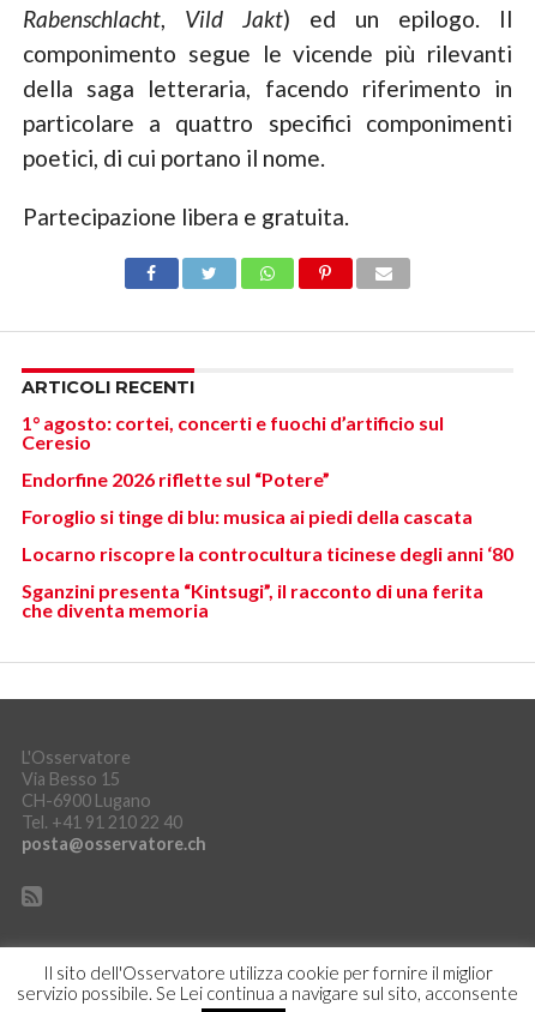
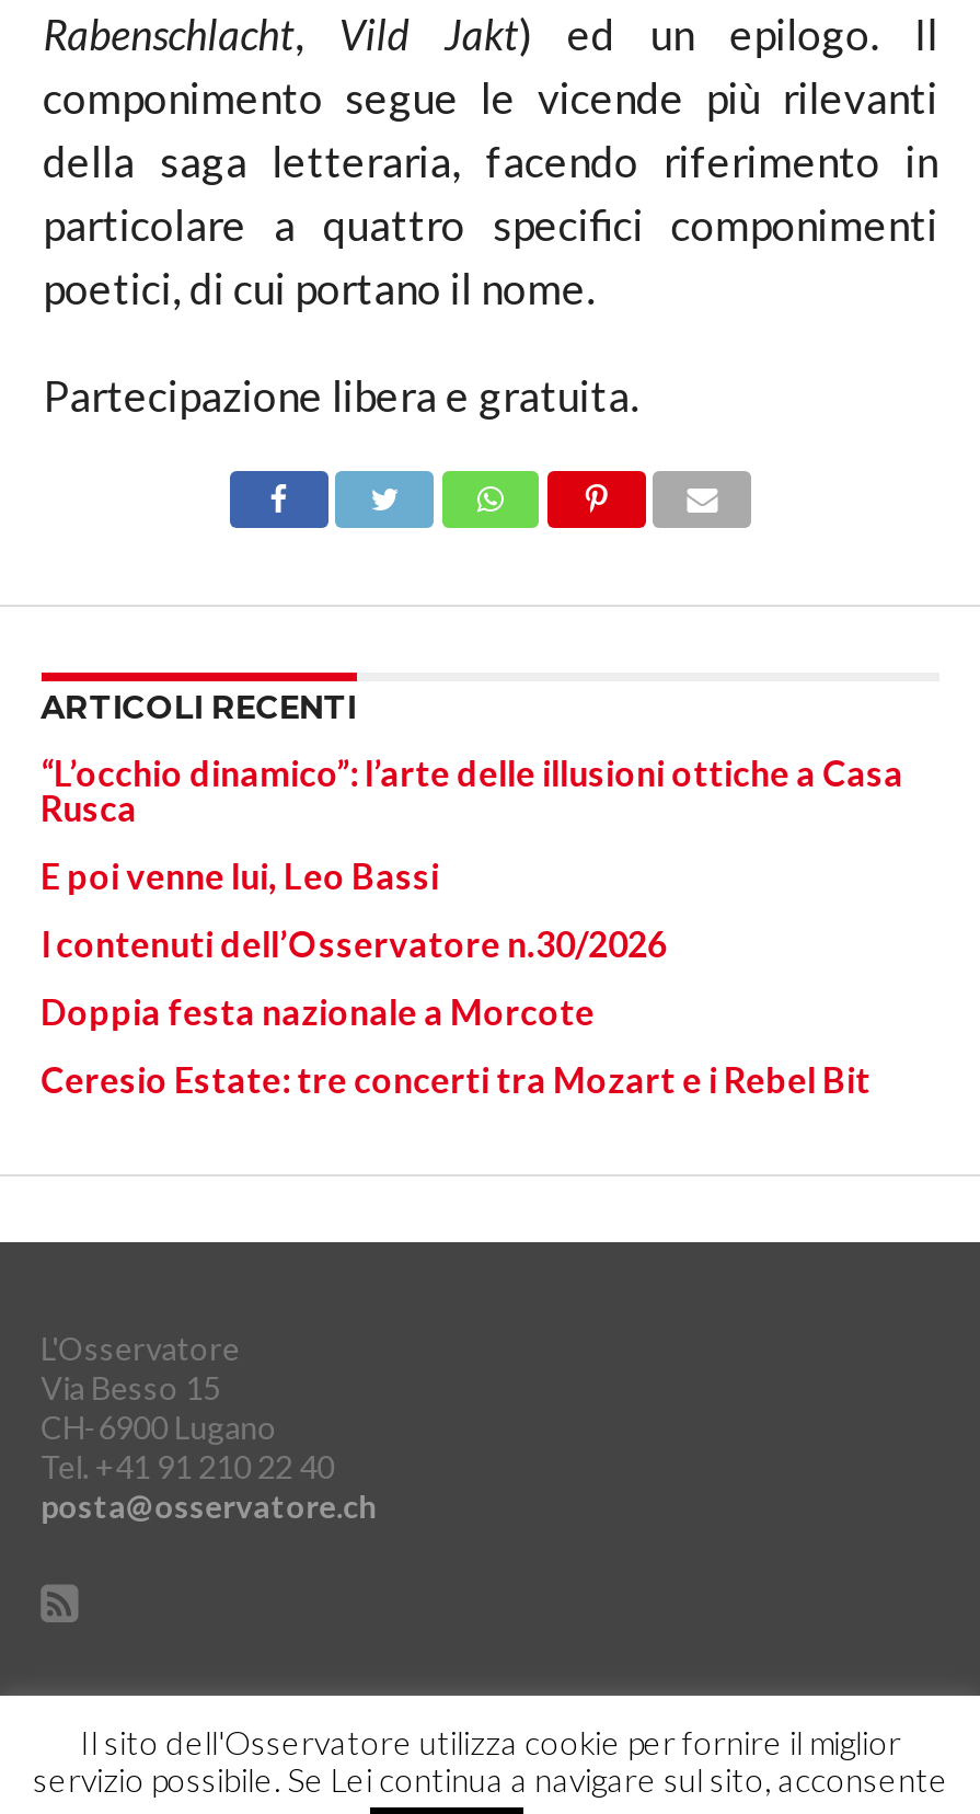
[21,412,443,454] 1° agosto: cortei, concerti e fuochi d’artificio sul | Ceresio -> [41,752,904,829] “L’occhio dinamico”: l’arte delle illusioni ottiche a Casa | Rusca
[21,468,330,491] Endorfine 2026 riflette sul “Potere” -> [41,855,440,897] E poi venne lui, Leo Bassi
[21,505,472,528] Foroglio si tinge di blu: musica ai piedi della cascata -> [41,923,667,965] I contenuti dell’Osservatore n.30/2026
[21,542,513,565] Locarno riscopre la controcultura ticinese degli anni ‘80 -> [41,991,595,1033] Doppia festa nazionale a Morcote
[21,580,483,621] Sganzini presenta “Kintsugi”, il racconto di una ferita | che diventa memoria -> [41,1059,871,1100] Ceresio Estate: tre concerti tra Mozart e i Rebel Bit

